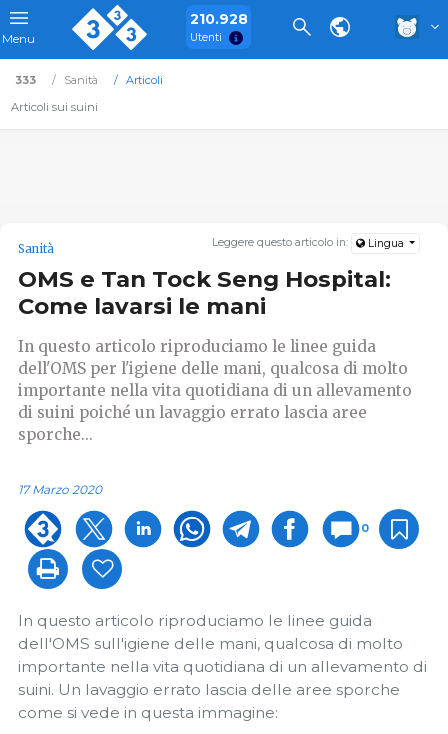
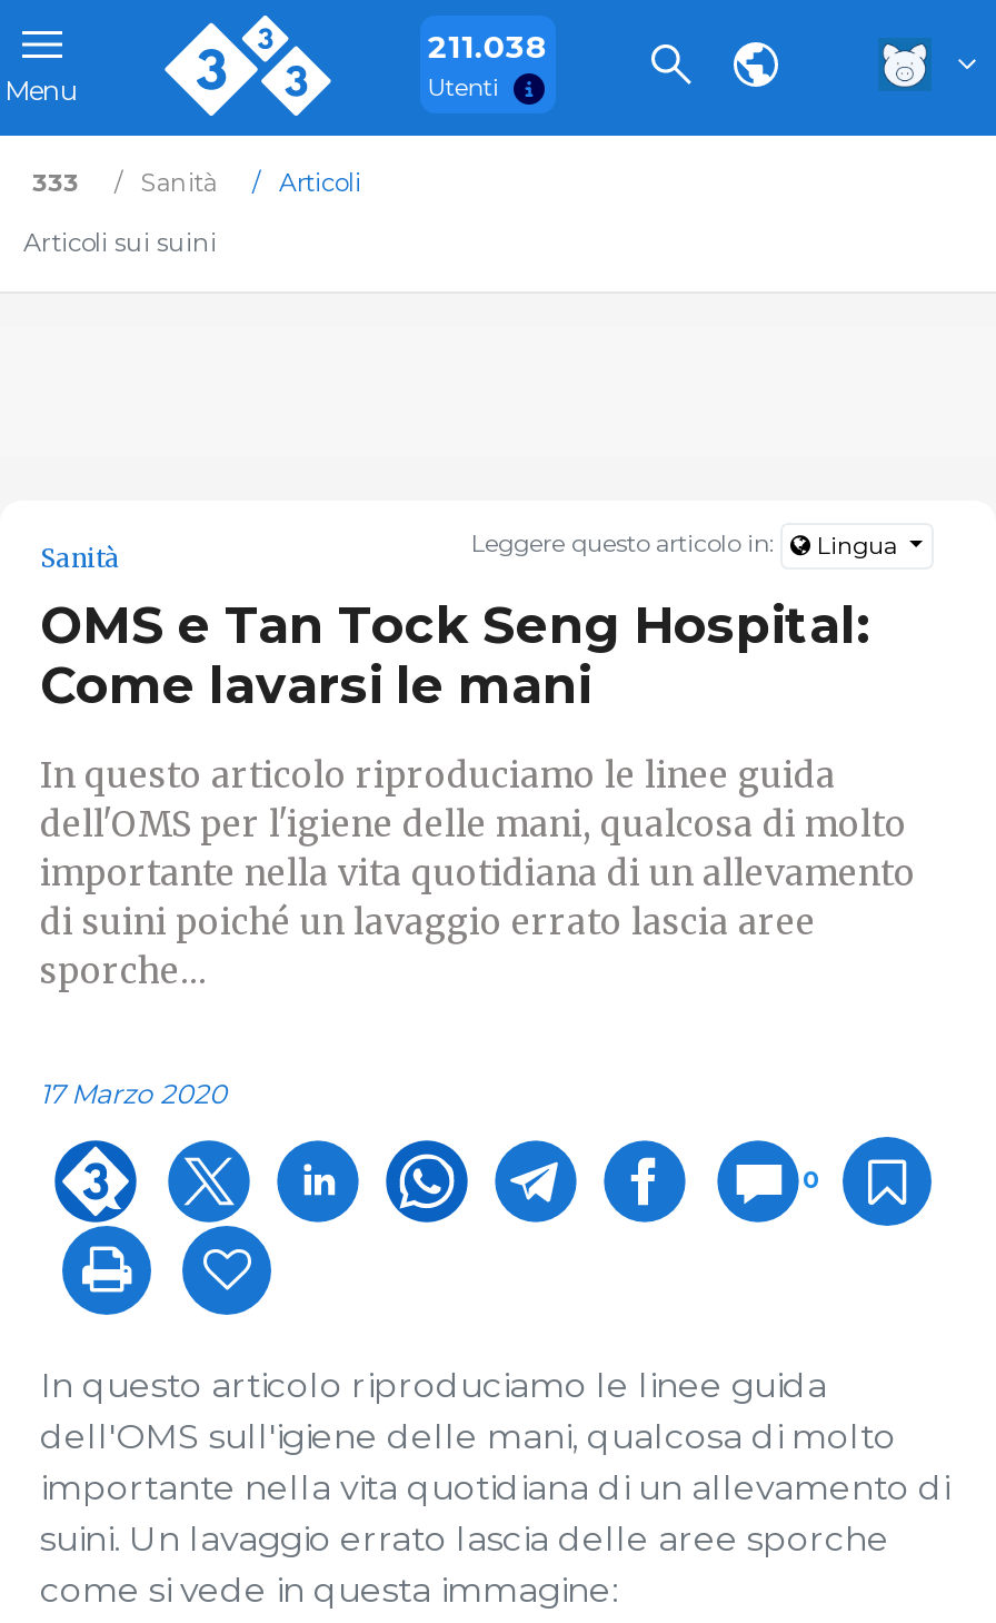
[190,9,248,27] 210.928 -> [428,26,548,66] 211.038

